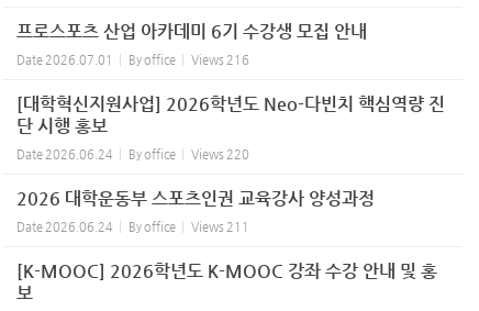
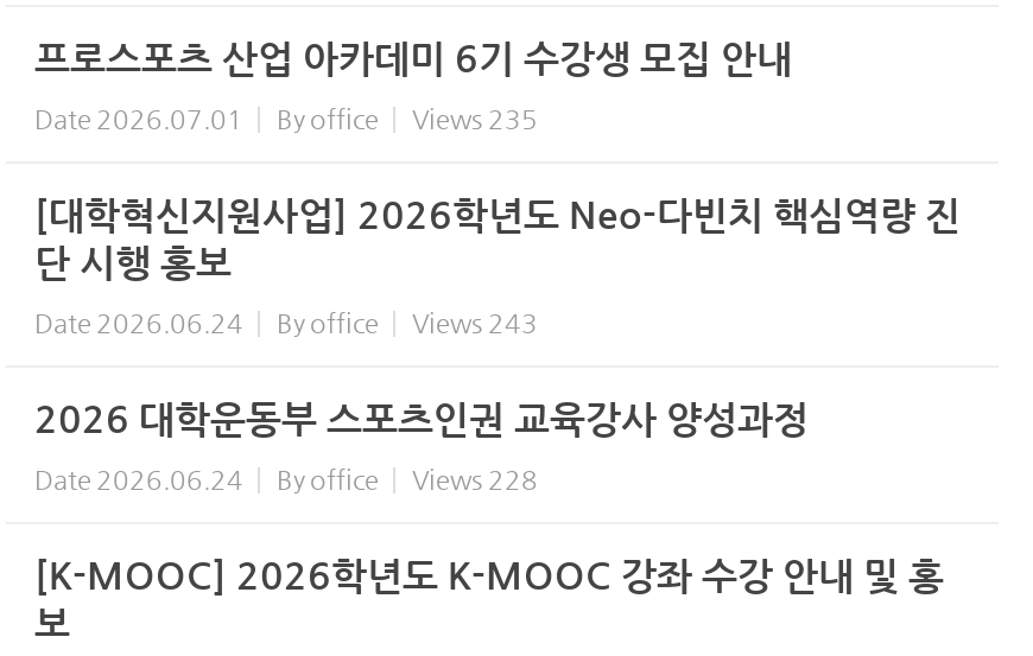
[16,53,249,67] Date 2026.07.01 By office Views 216 -> [34,104,538,135] Date 2026.07.01 By office Views 235
[16,147,249,162] Date 2026.06.24 By office Views 220 -> [34,308,538,339] Date 2026.06.24 By office Views 243
[16,220,249,234] Date 2026.06.24 By office Views 211 -> [34,465,538,496] Date 2026.06.24 By office Views 228

